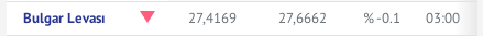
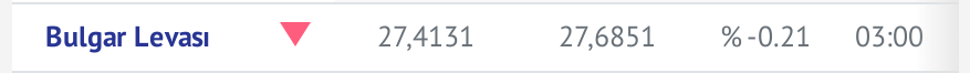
[188,9,237,27] 27,4169 -> [377,18,474,55] 27,4131
[278,9,327,27] 27,6662 -> [559,18,656,55] 27,6851
[363,9,400,27] % -0.1 -> [720,18,811,55] % -0.21

